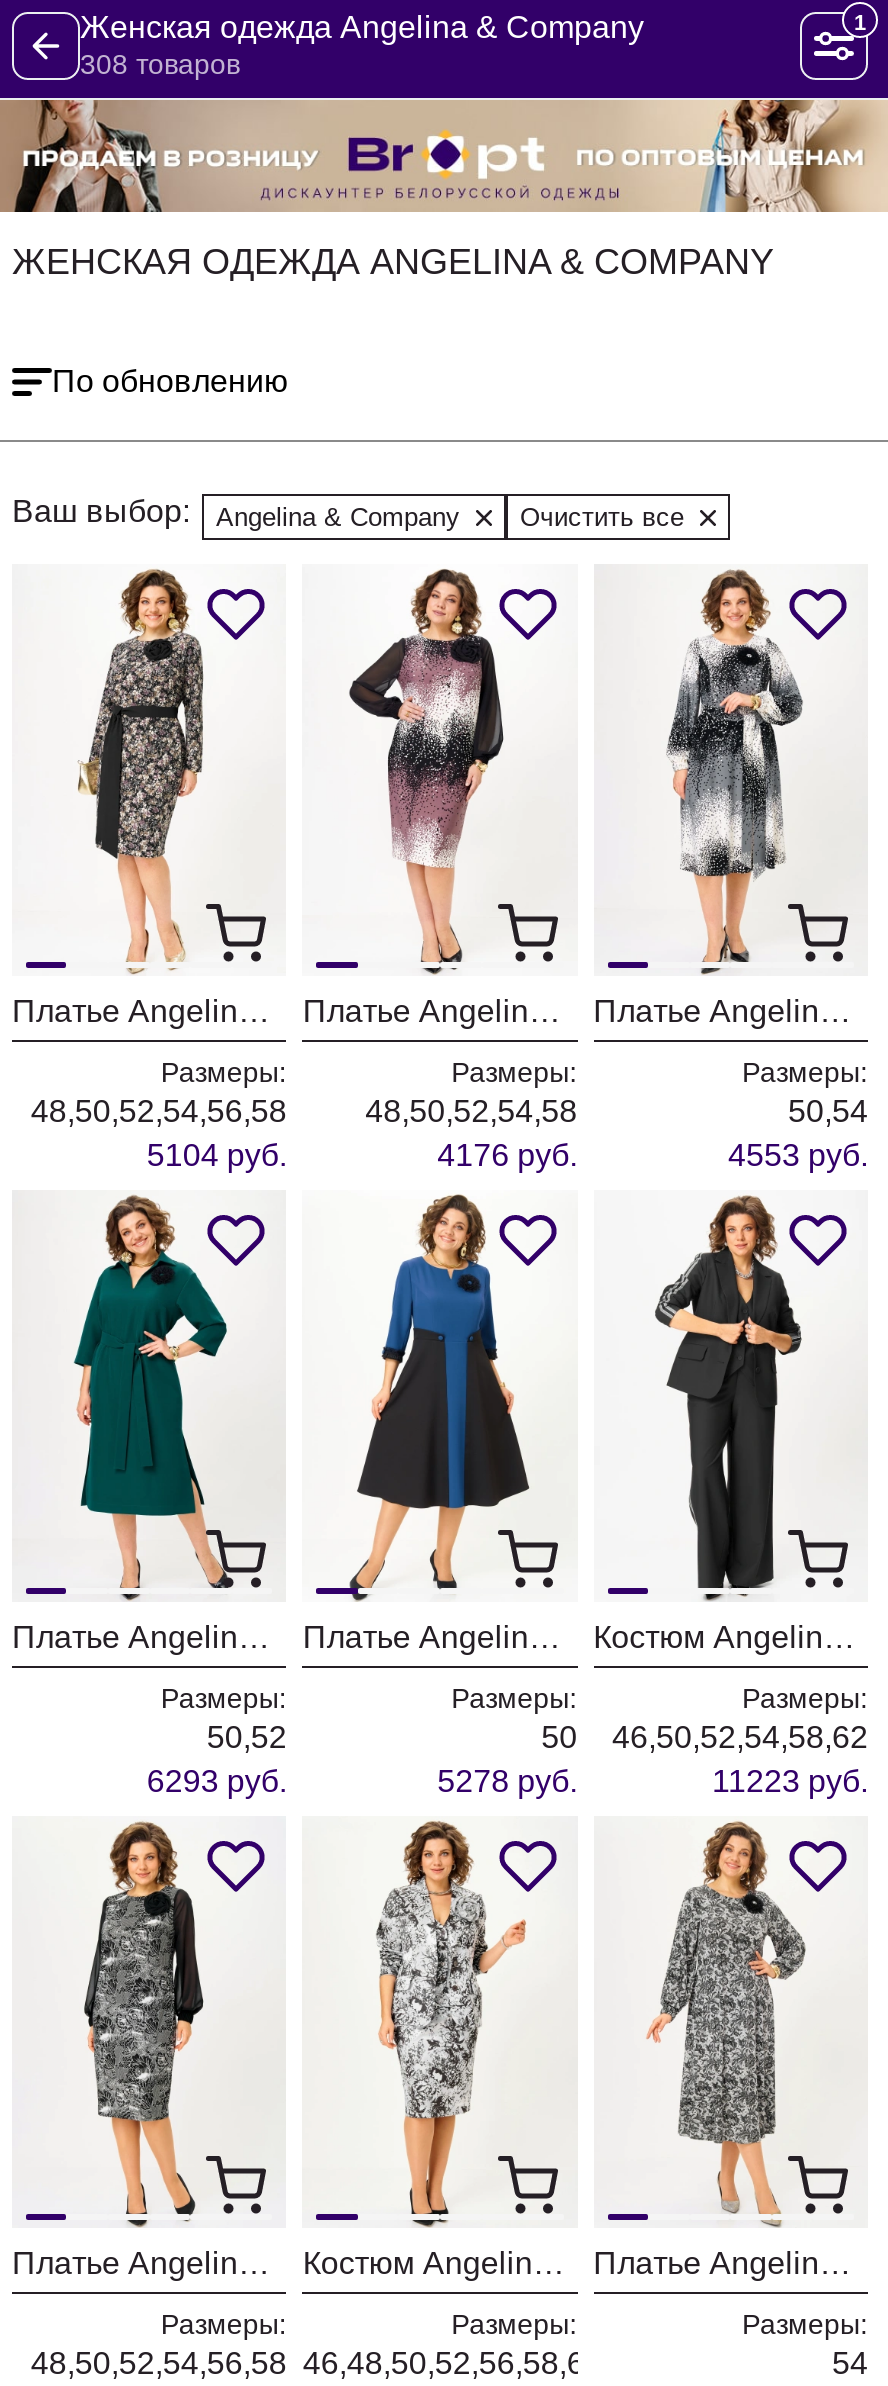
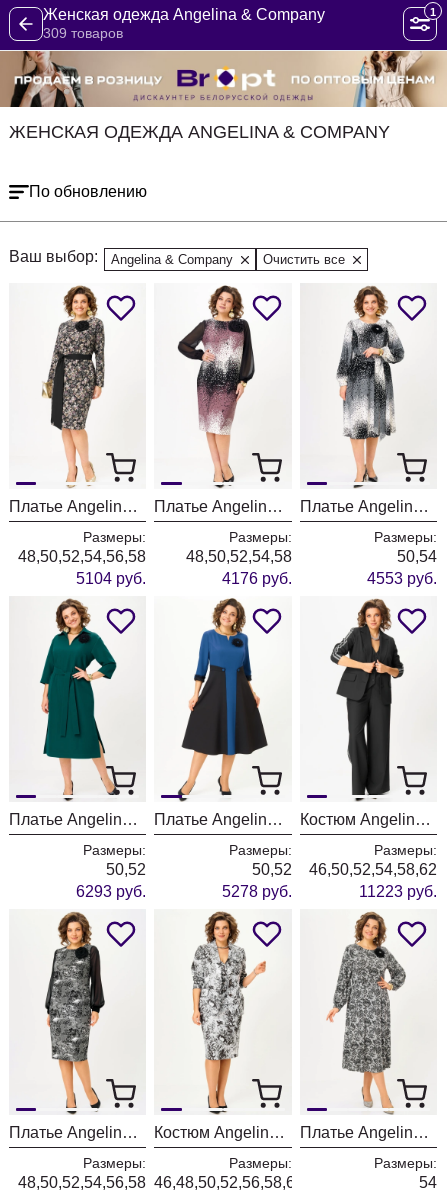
[80,48,240,80] 308 товаров -> [43,25,123,41] 309 товаров
[541,1720,868,1754] 50 46,50,52,54,58,62 -> [252,861,437,878] 50,52 46,50,52,54,58,62

